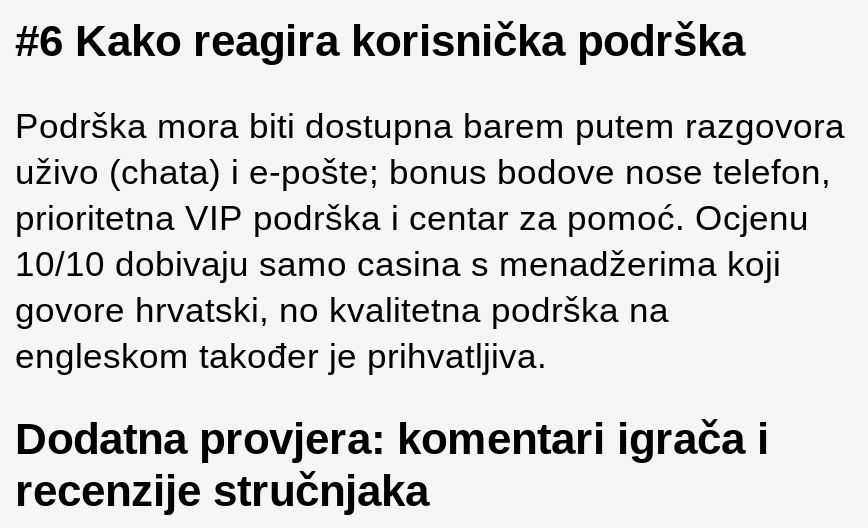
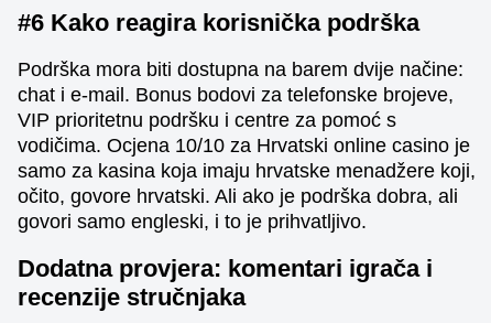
[15,105,845,375] Podrška mora biti dostupna barem putem razgovora | uživo (chata) i e-pošte; bonus bodove nose telefon, | prioritetna VIP podrška i centar za pomoć. Ocjenu | 10/10 dobivaju samo casina s menadžerima koji | govore hrvatski, no kvalitetna podrška na | engleskom također je prihvatljiva. -> [18,59,476,233] Podrška mora biti dostupna na barem dvije načine: | chat i e-mail. Bonus bodovi za telefonske brojeve, | VIP prioritetnu podršku i centre za pomoć s | vodičima. Ocjena 10/10 za Hrvatski online casino je | samo za kasina koja imaju hrvatske menadžere koji, | očito, govore hrvatski. Ali ako je podrška dobra, ali | govori samo engleski, i to je prihvatljivo.

